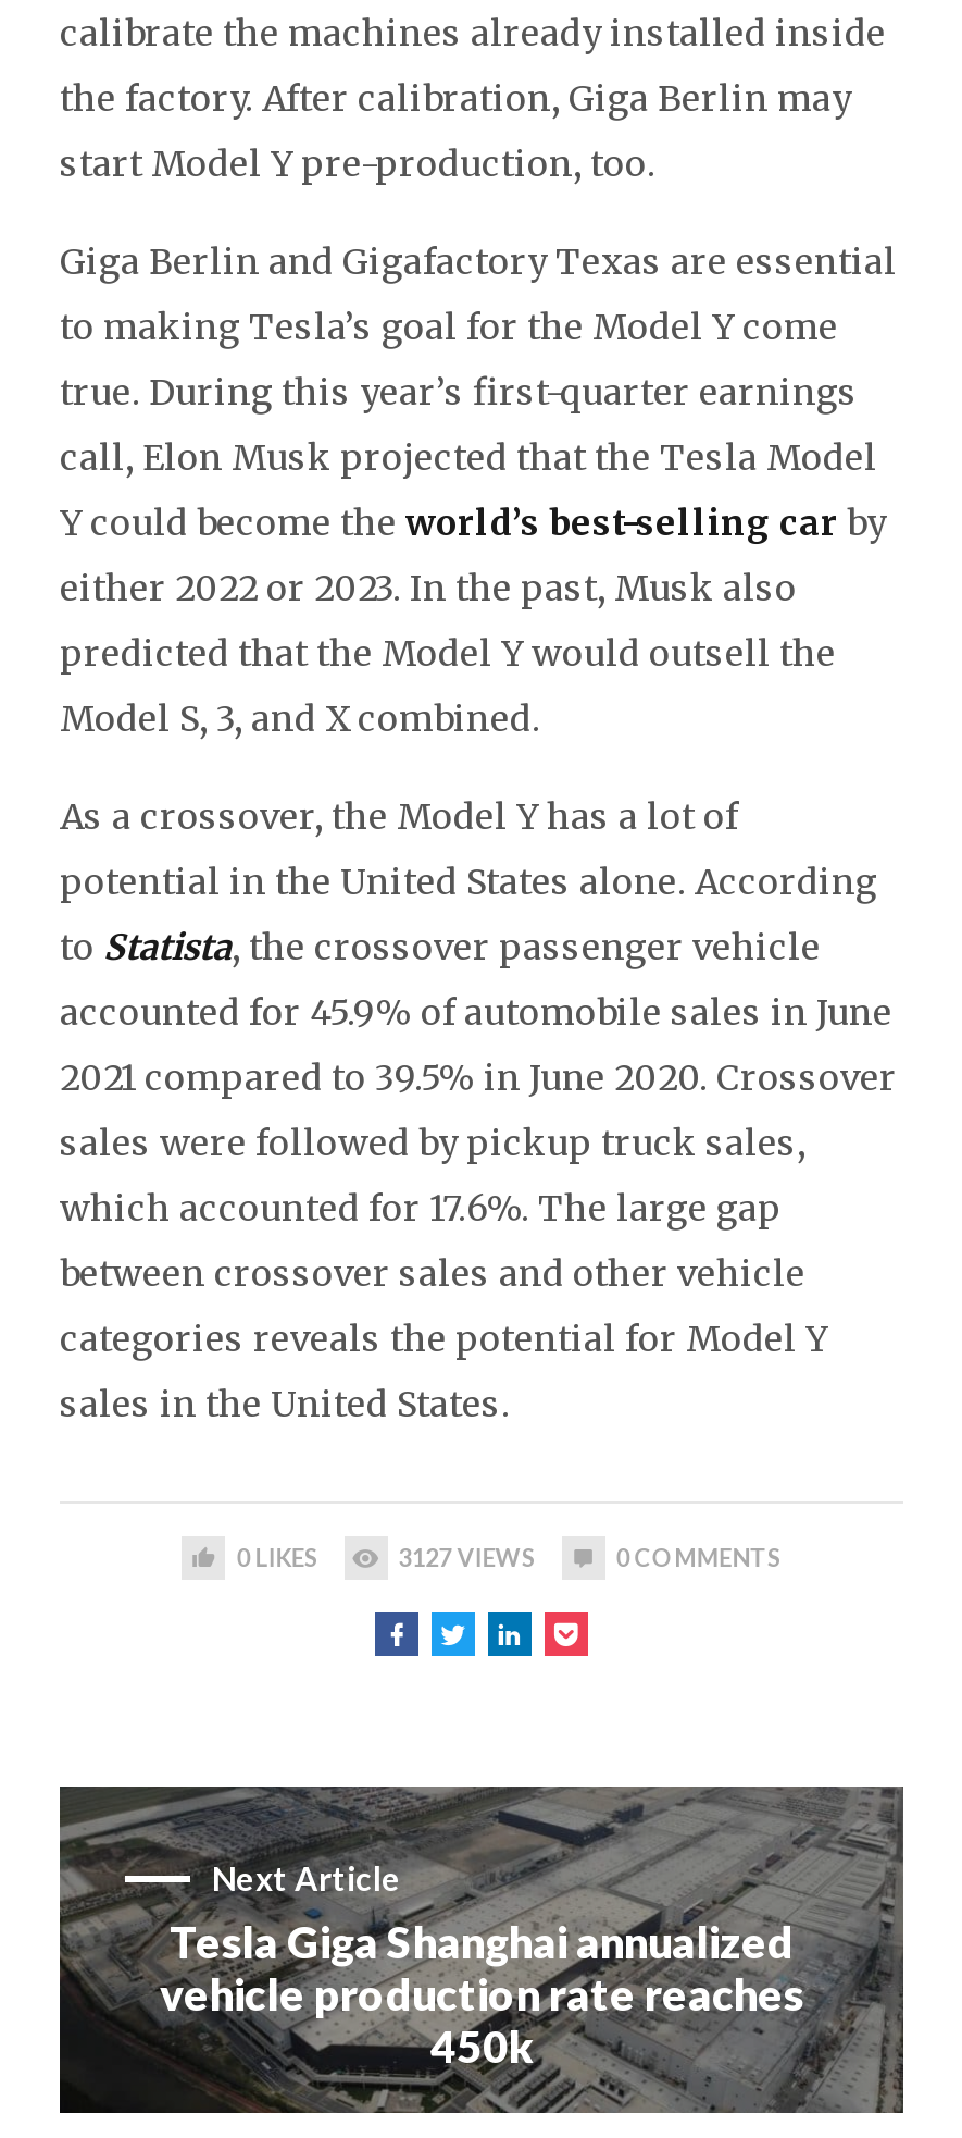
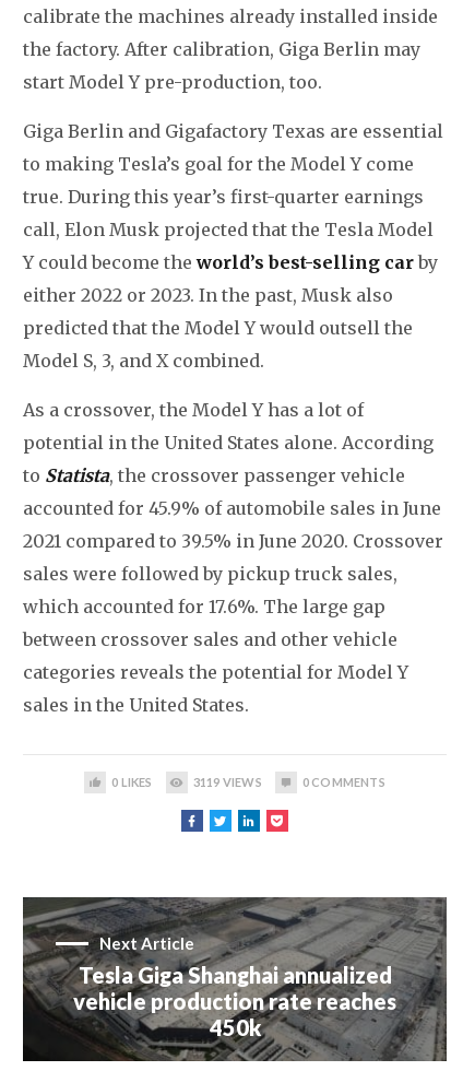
[398,1543,535,1571] 3127 VIEWS -> [193,775,262,789] 3119 VIEWS

